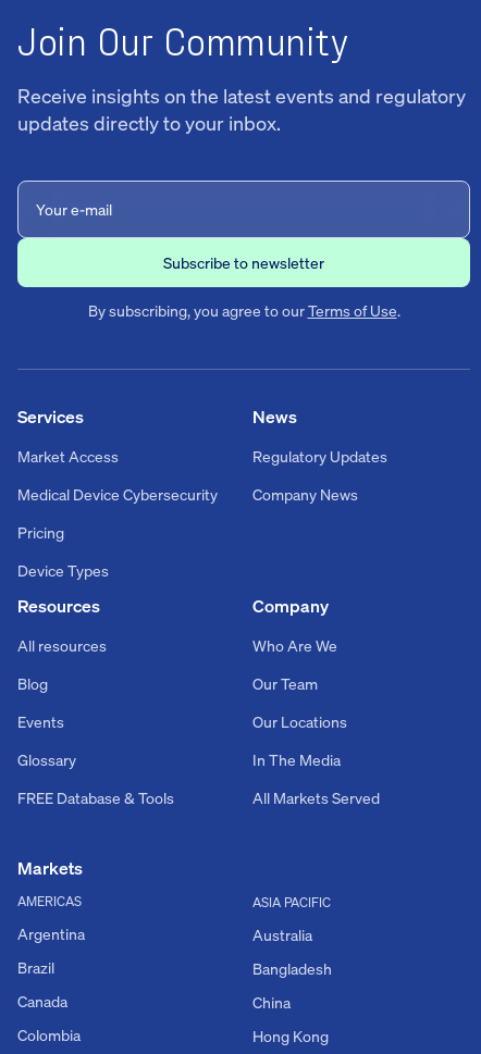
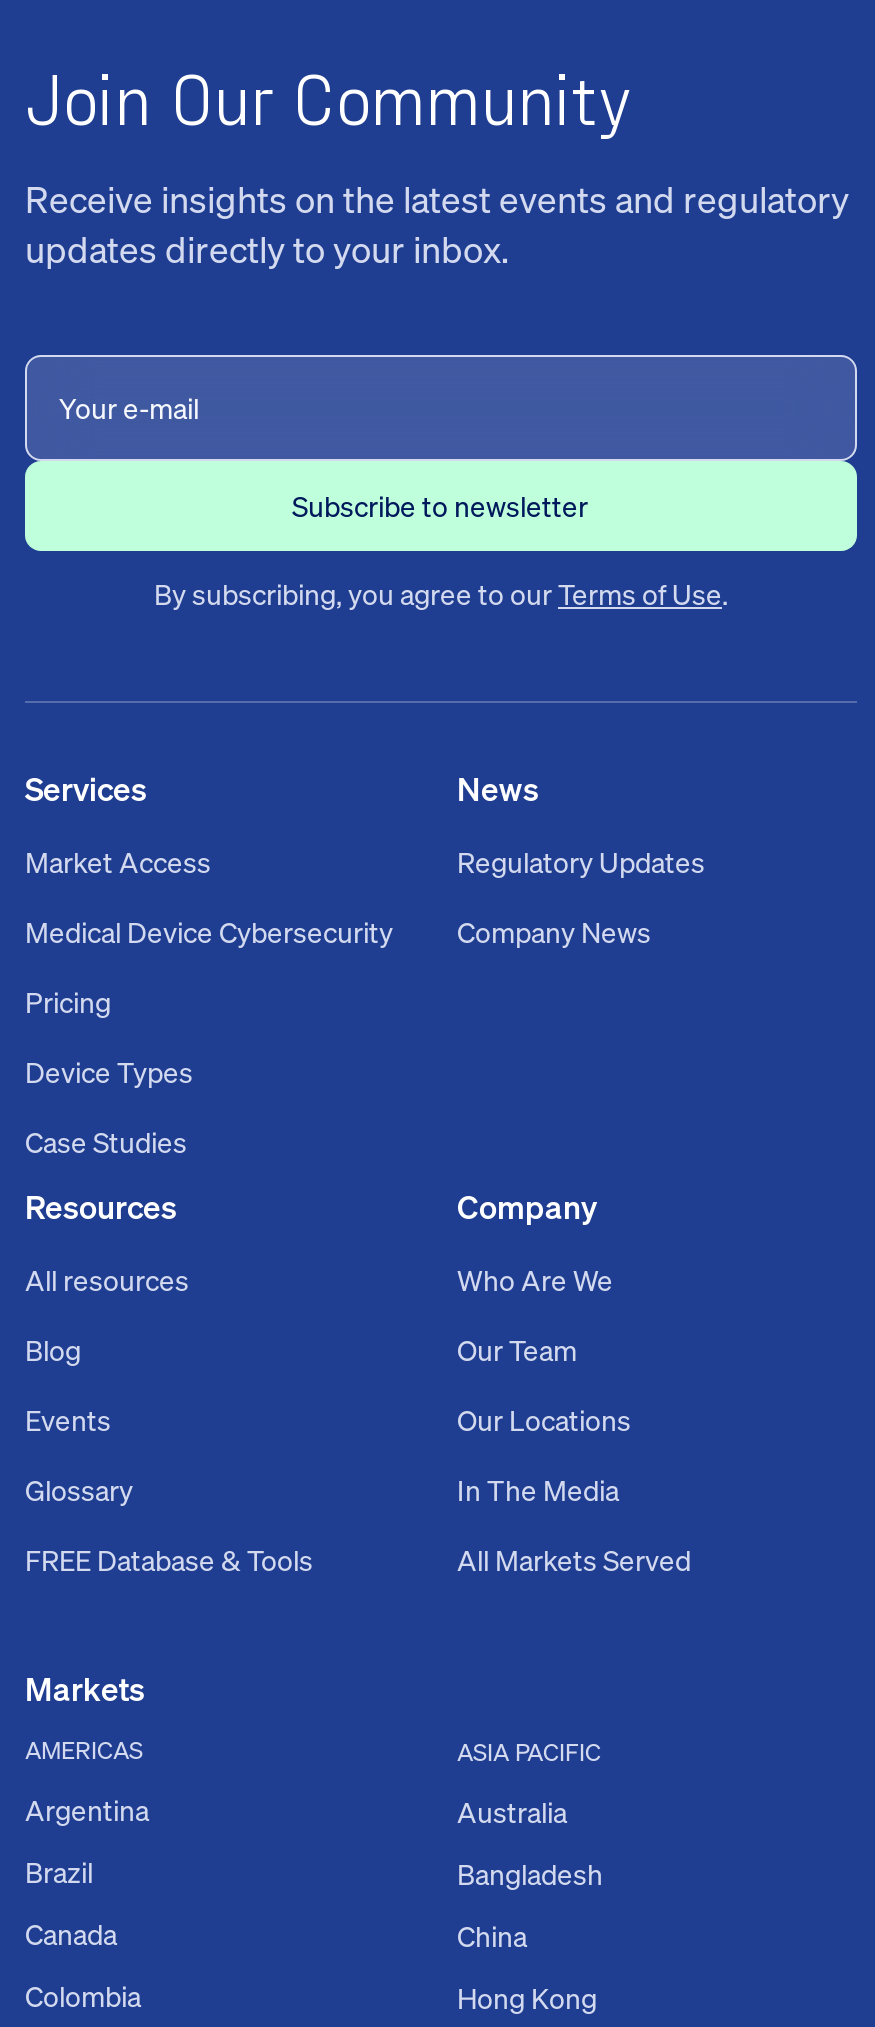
none -> [25,1122,187,1160] Case Studies

